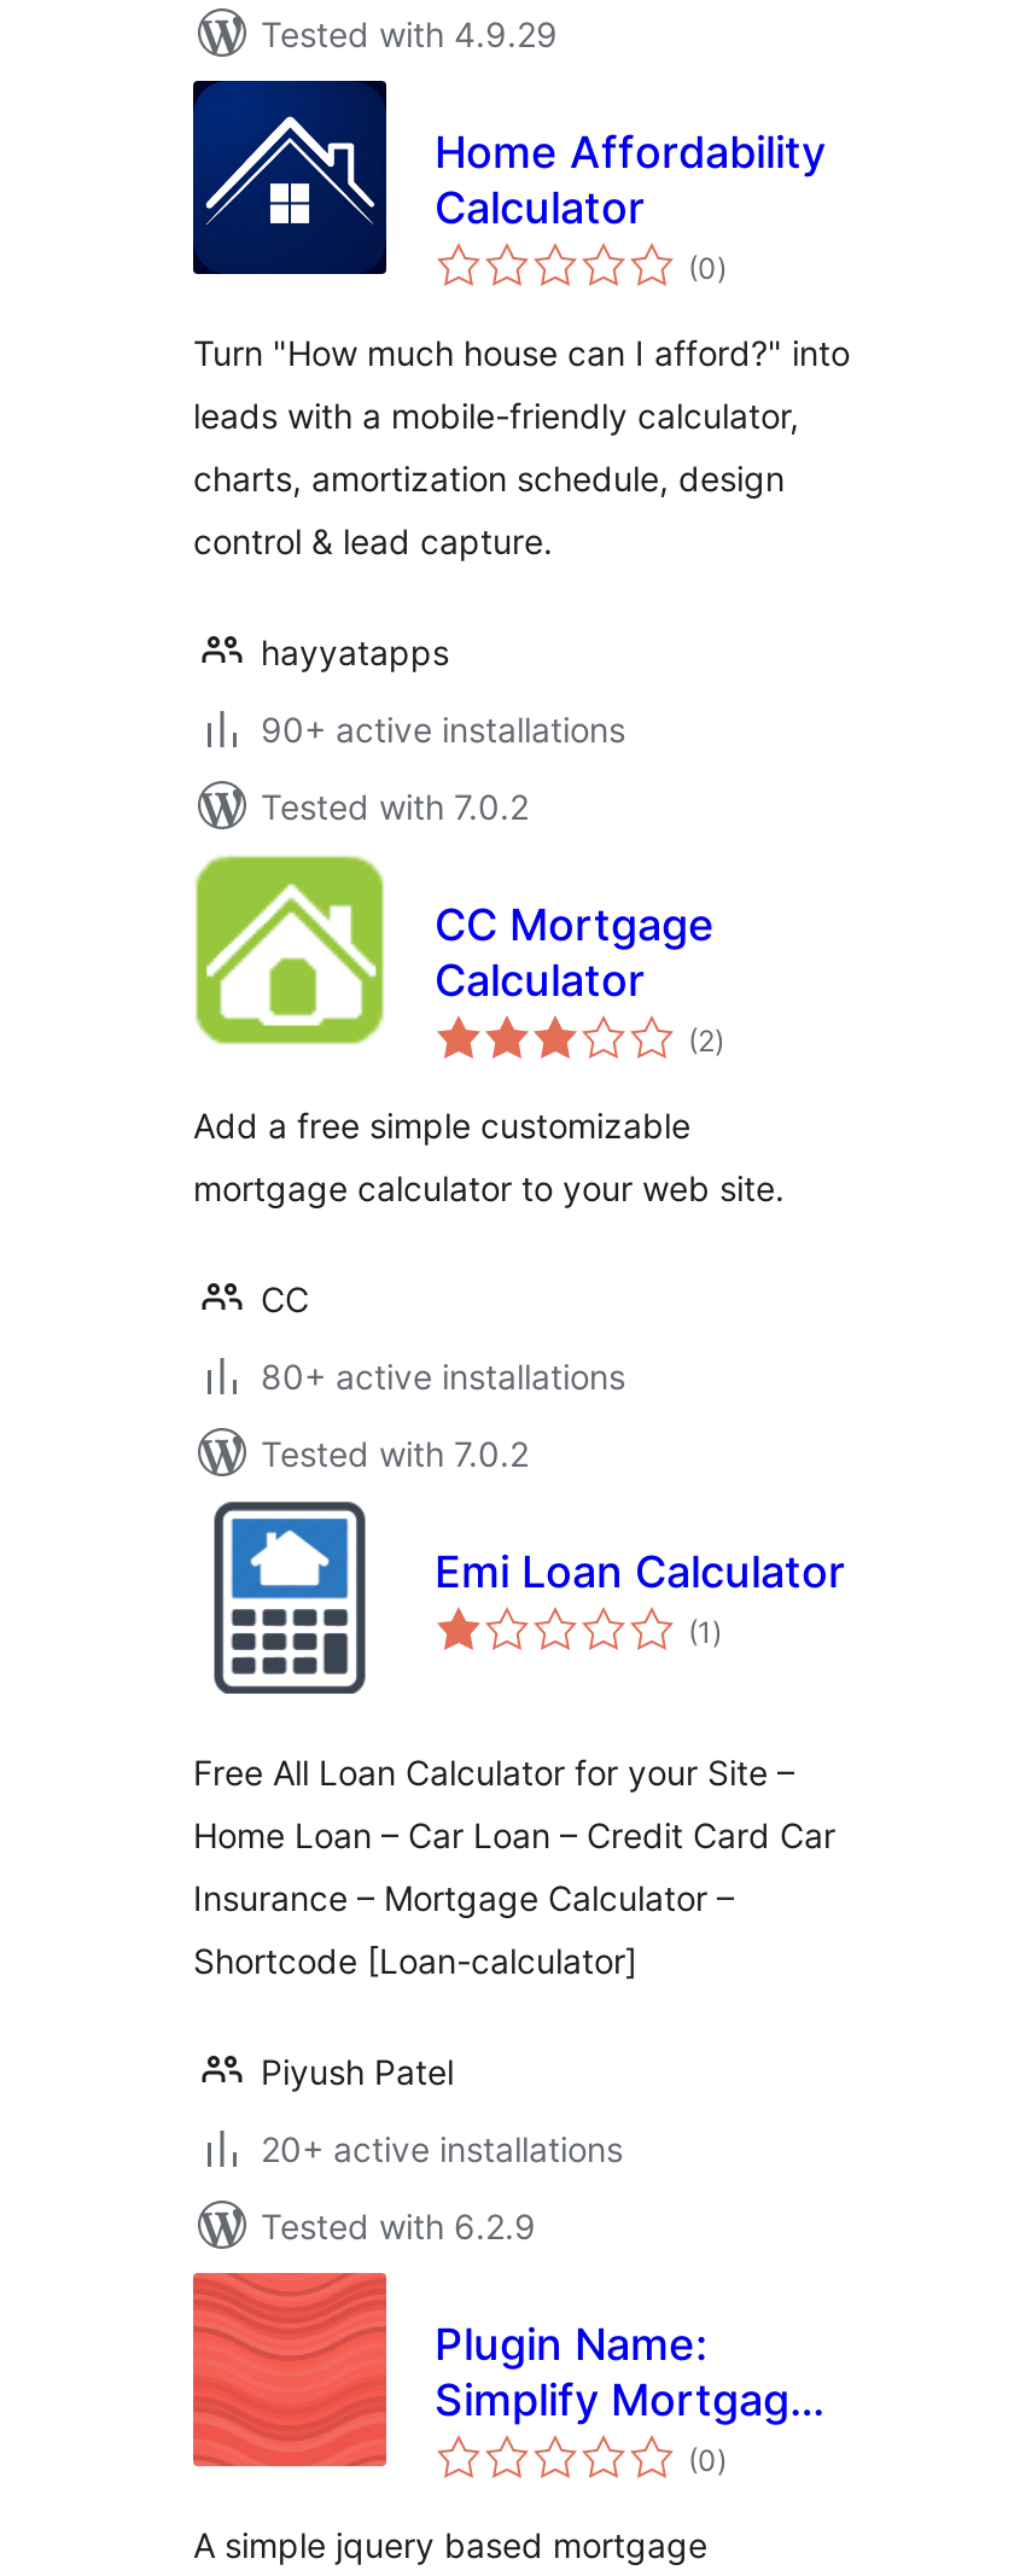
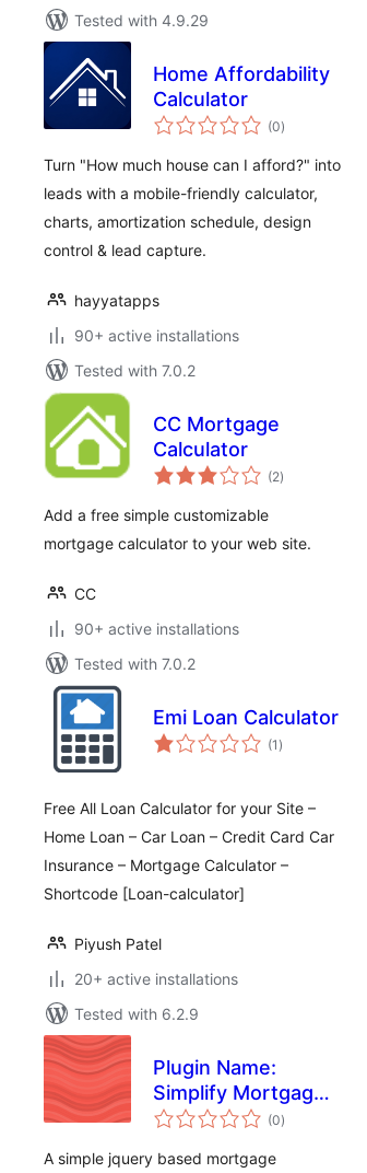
[261,1356,625,1397] 80+ active installations -> [74,619,239,638] 90+ active installations

